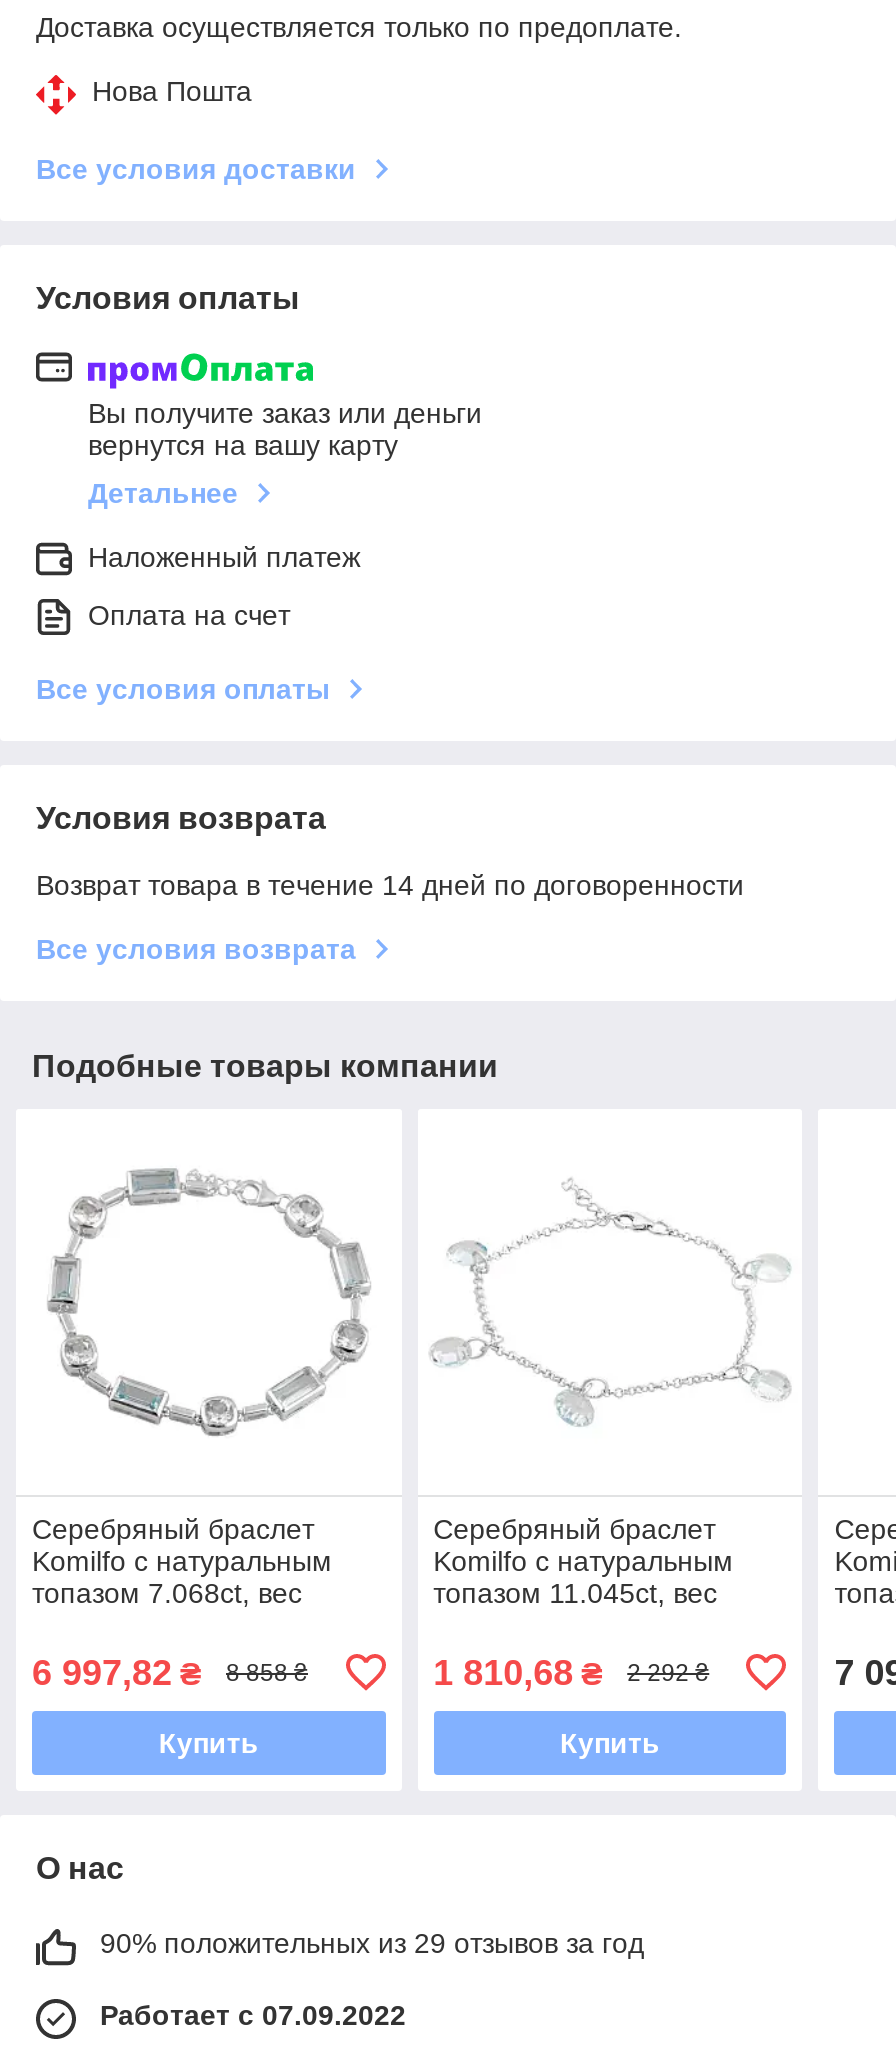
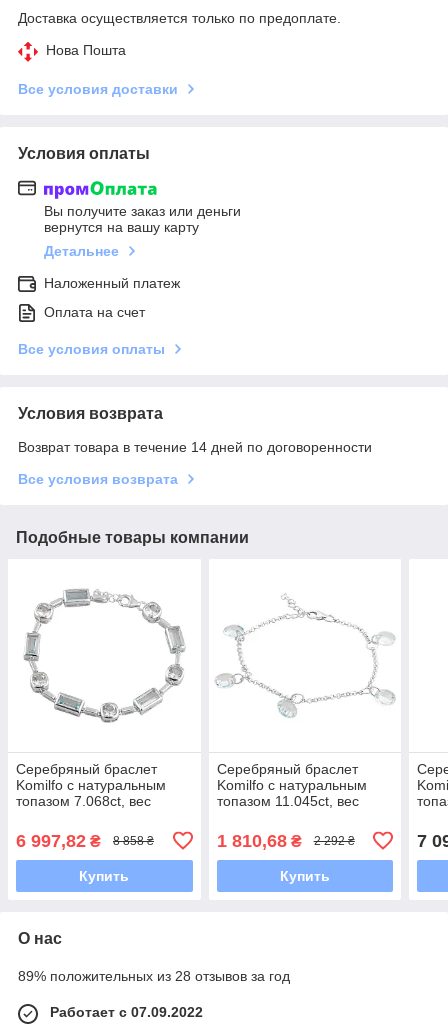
[100,1927,644,1959] 90% положительных из 29 отзывов за год -> [18,968,290,984] 89% положительных из 28 отзывов за год

